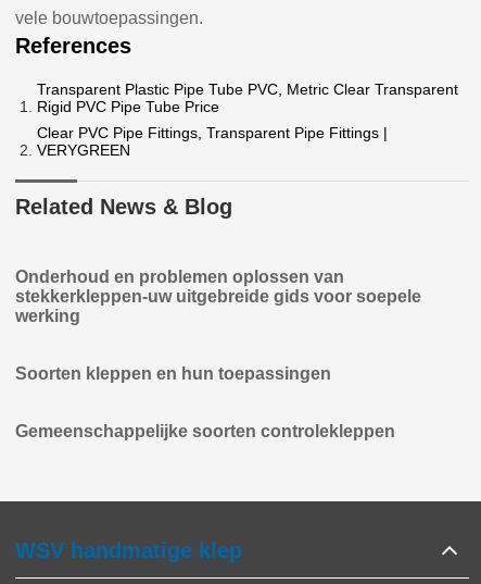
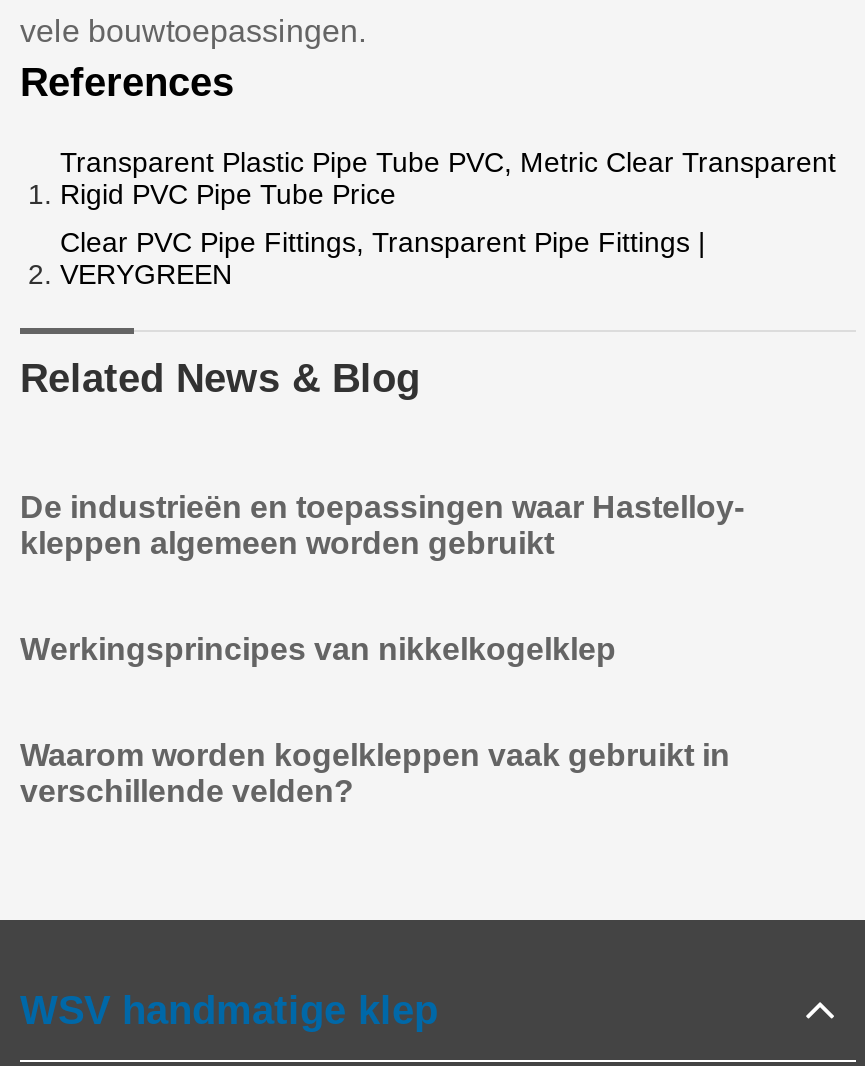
[15,268,421,325] Onderhoud en problemen oplossen van | stekkerkleppen-uw uitgebreide gids voor soepele | werking -> [20,490,744,560] De industrieën en toepassingen waar Hastelloy- | kleppen algemeen worden gebruikt
[15,365,331,383] Soorten kleppen en hun toepassingen -> [20,632,616,666] Werkingsprincipes van nikkelkogelklep
[15,422,395,441] Gemeenschappelijke soorten controlekleppen -> [20,738,730,808] Waarom worden kogelkleppen vaak gebruikt in | verschillende velden?

